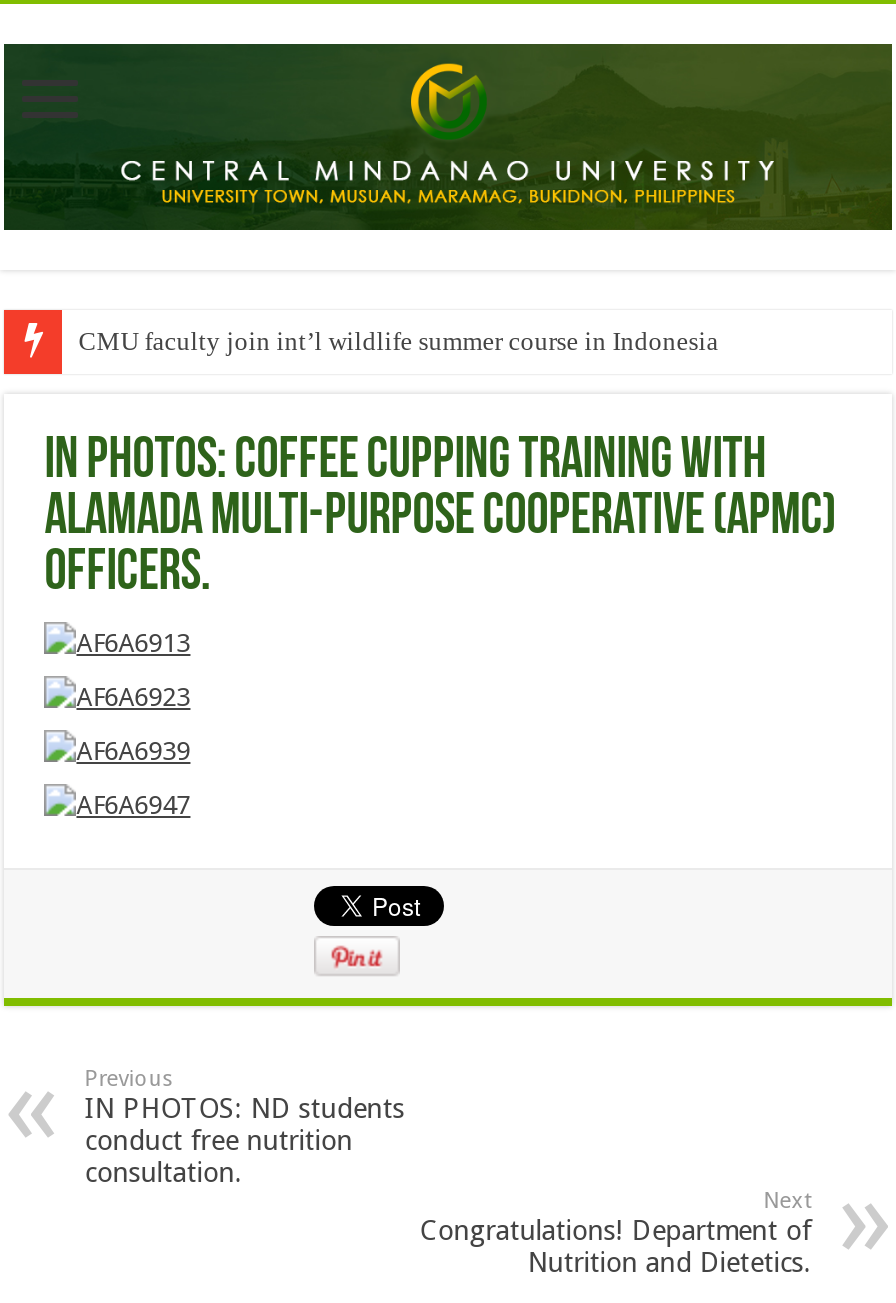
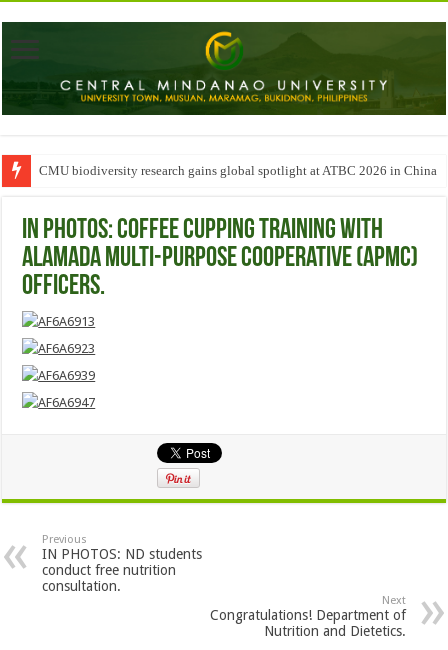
[78,325,718,355] CMU faculty join int’l wildlife summer course in Indonesia -> [39,162,437,177] CMU biodiversity research gains global spotlight at ATBC 2026 in China

